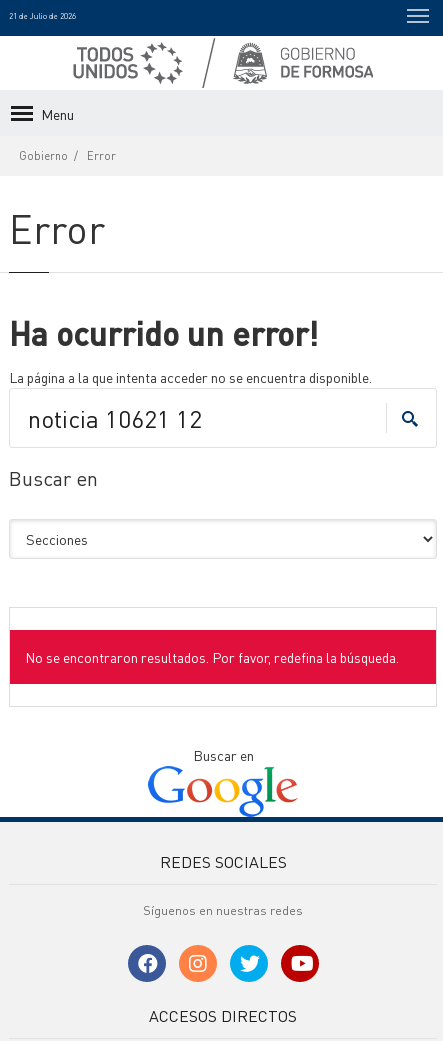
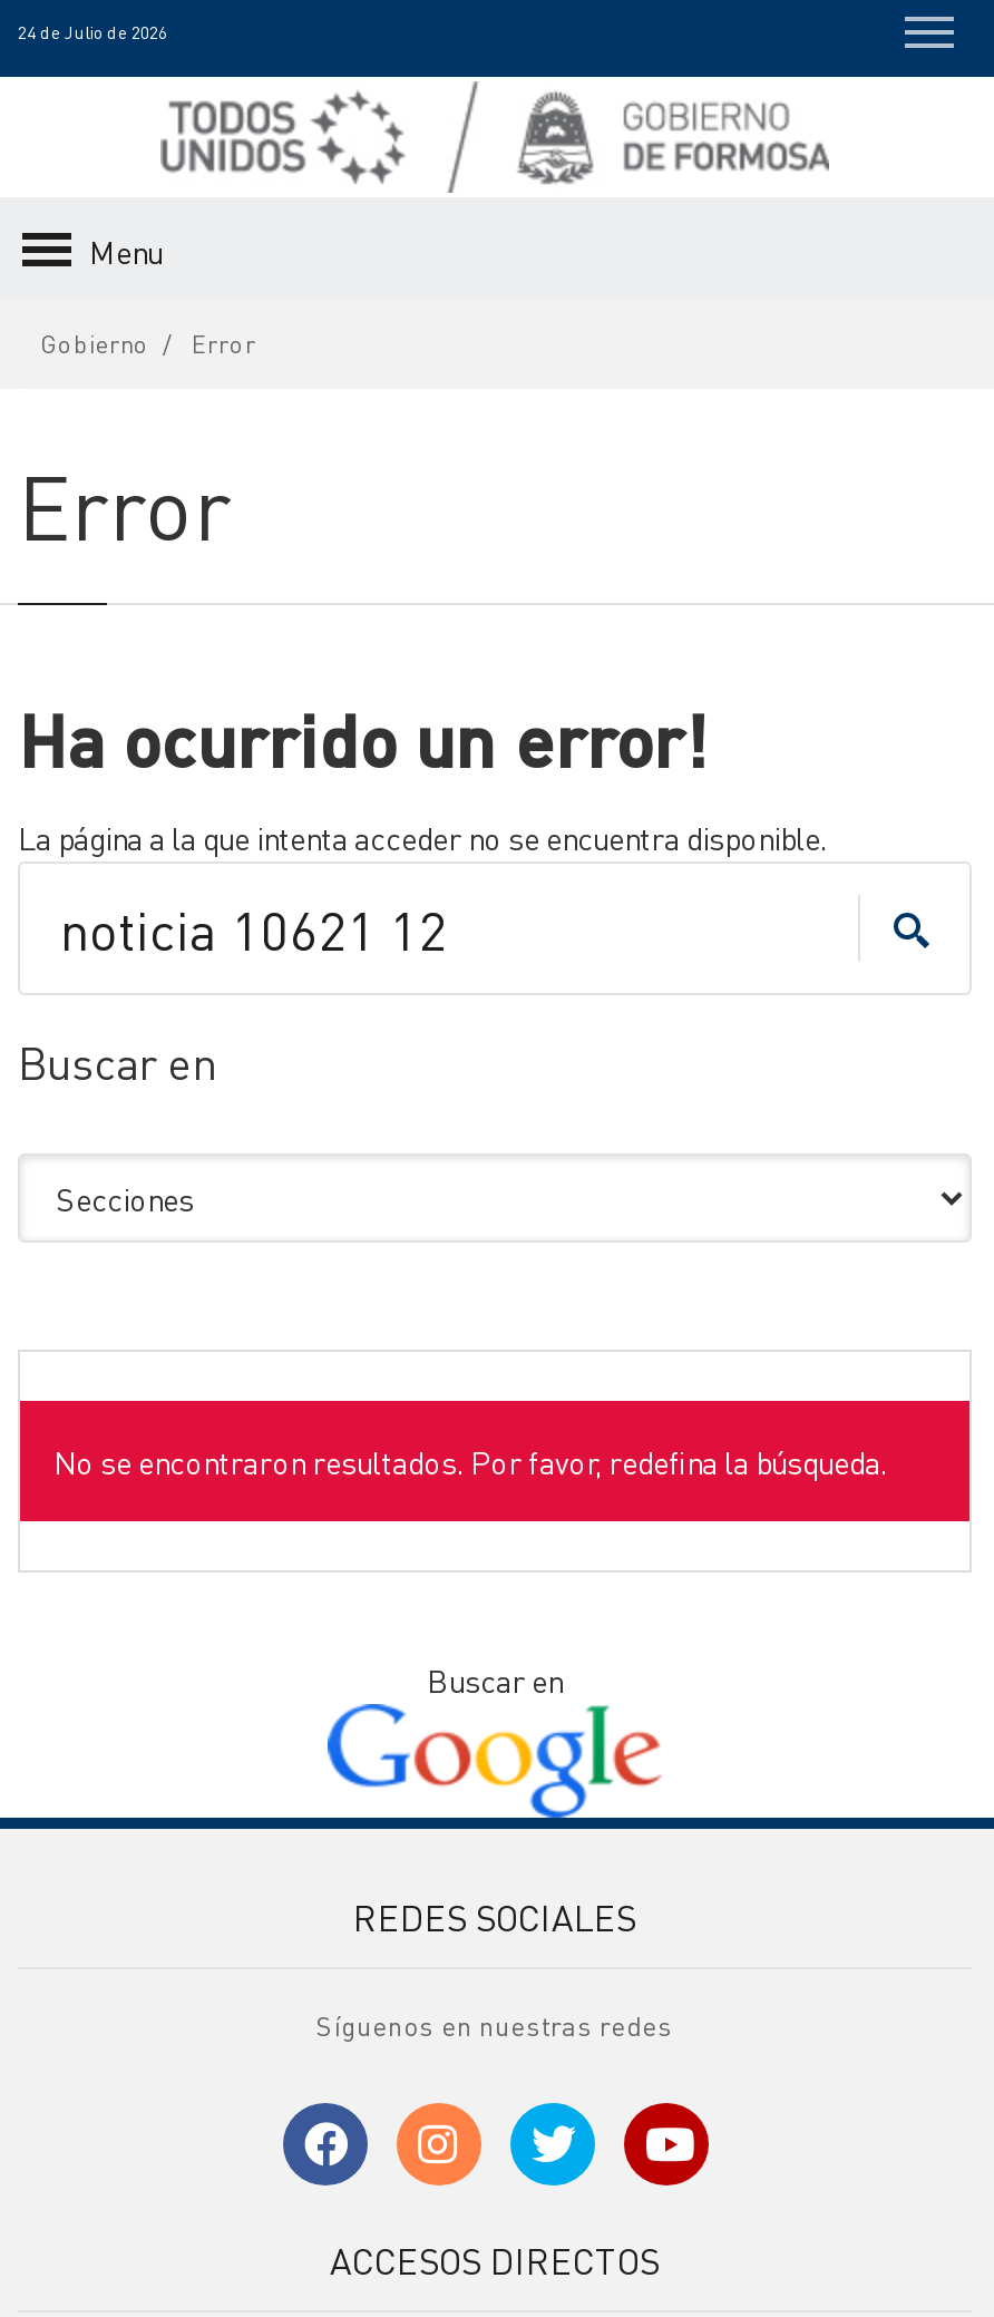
[9,11,76,21] 21 de Julio de 2026 -> [18,21,167,43] 24 de Julio de 2026

